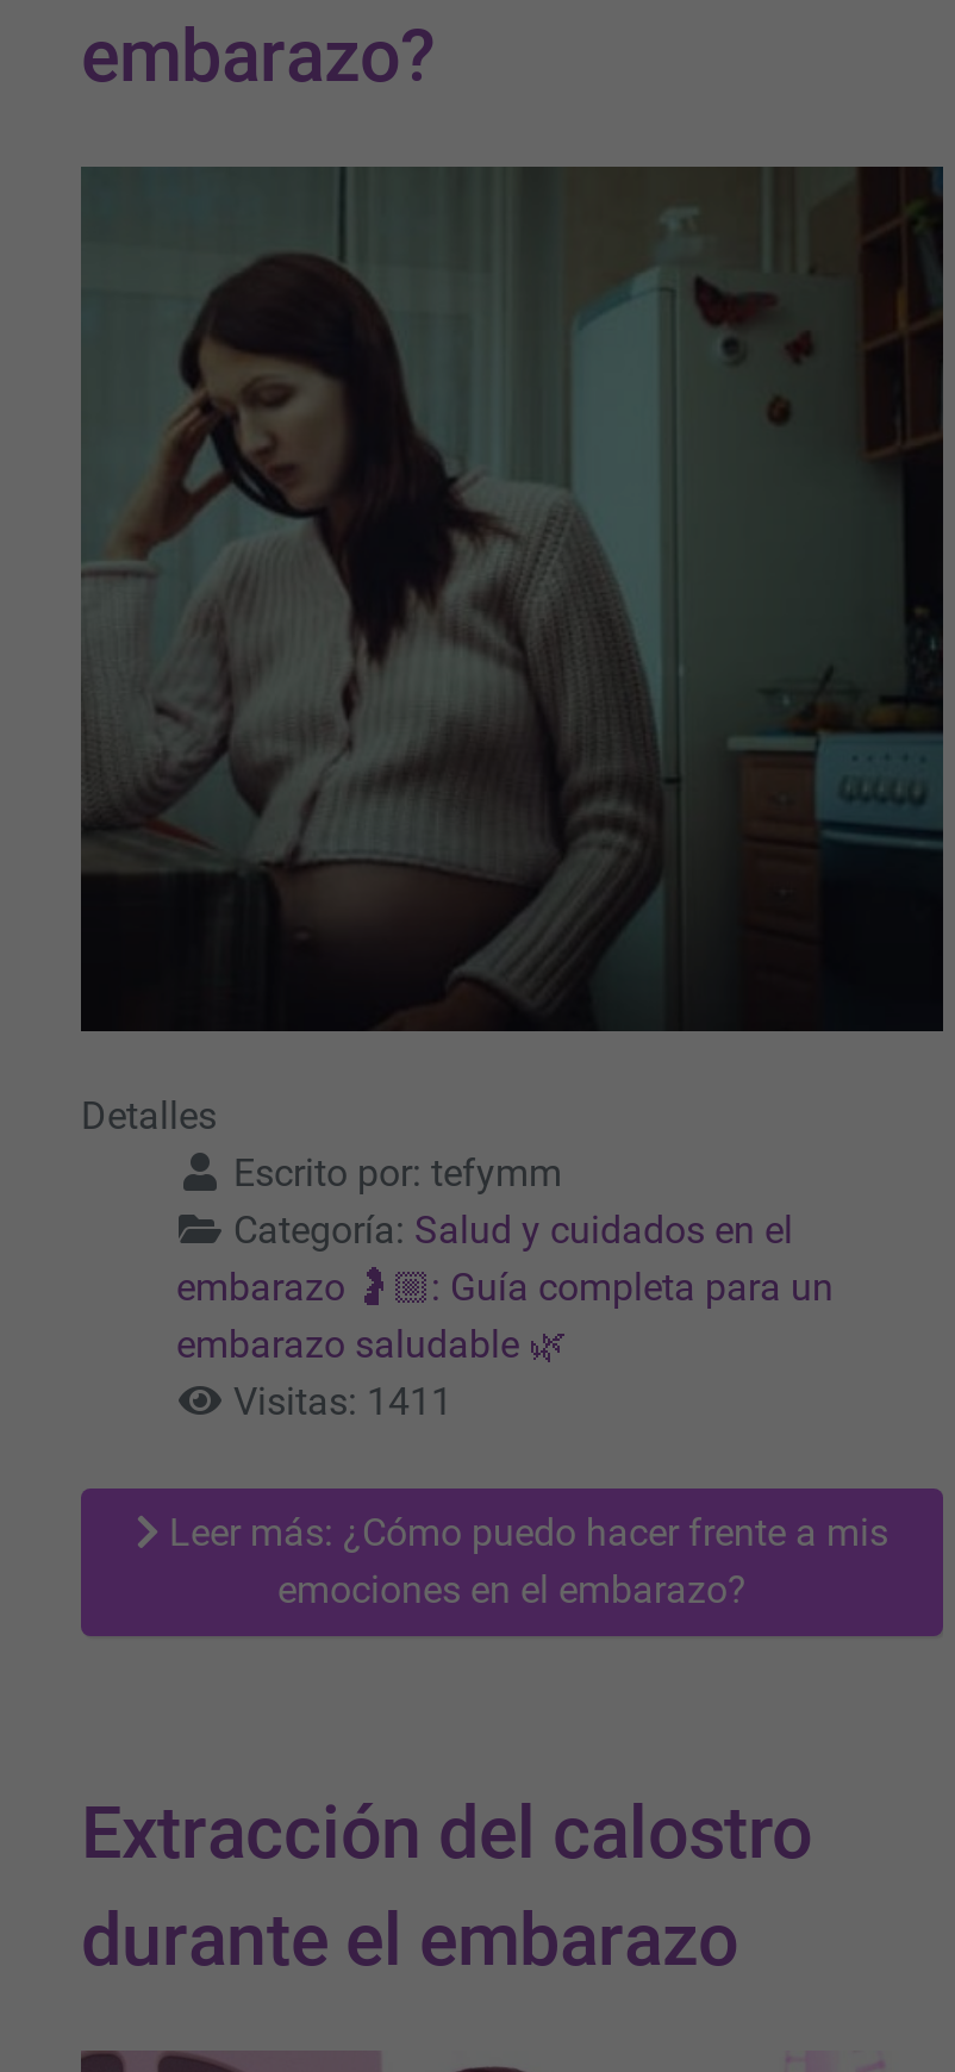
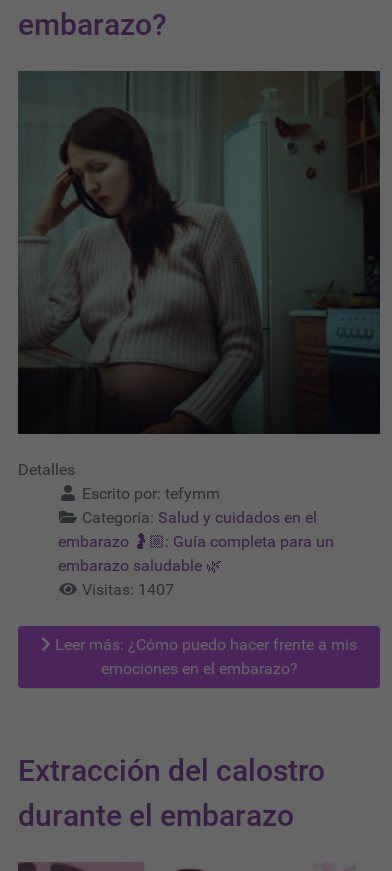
[233,1379,452,1425] Visitas: 1411 -> [82,580,174,599] Visitas: 1407

